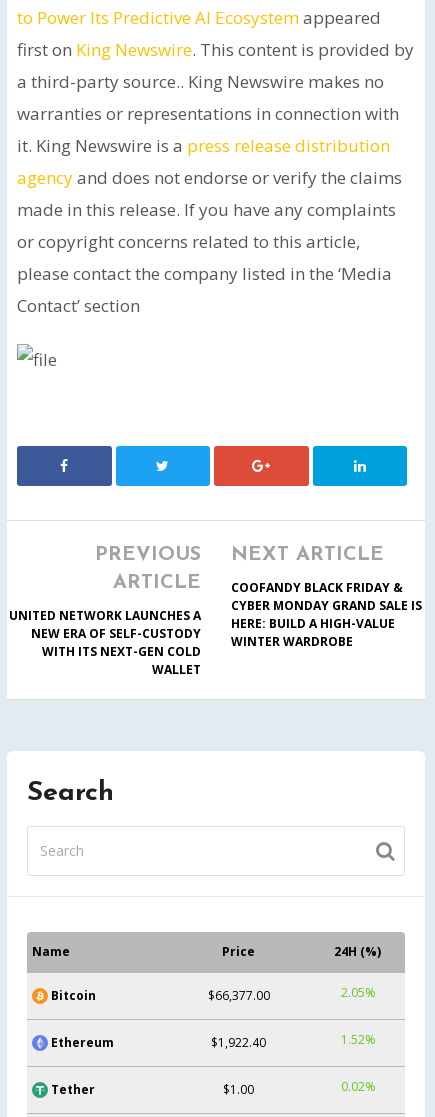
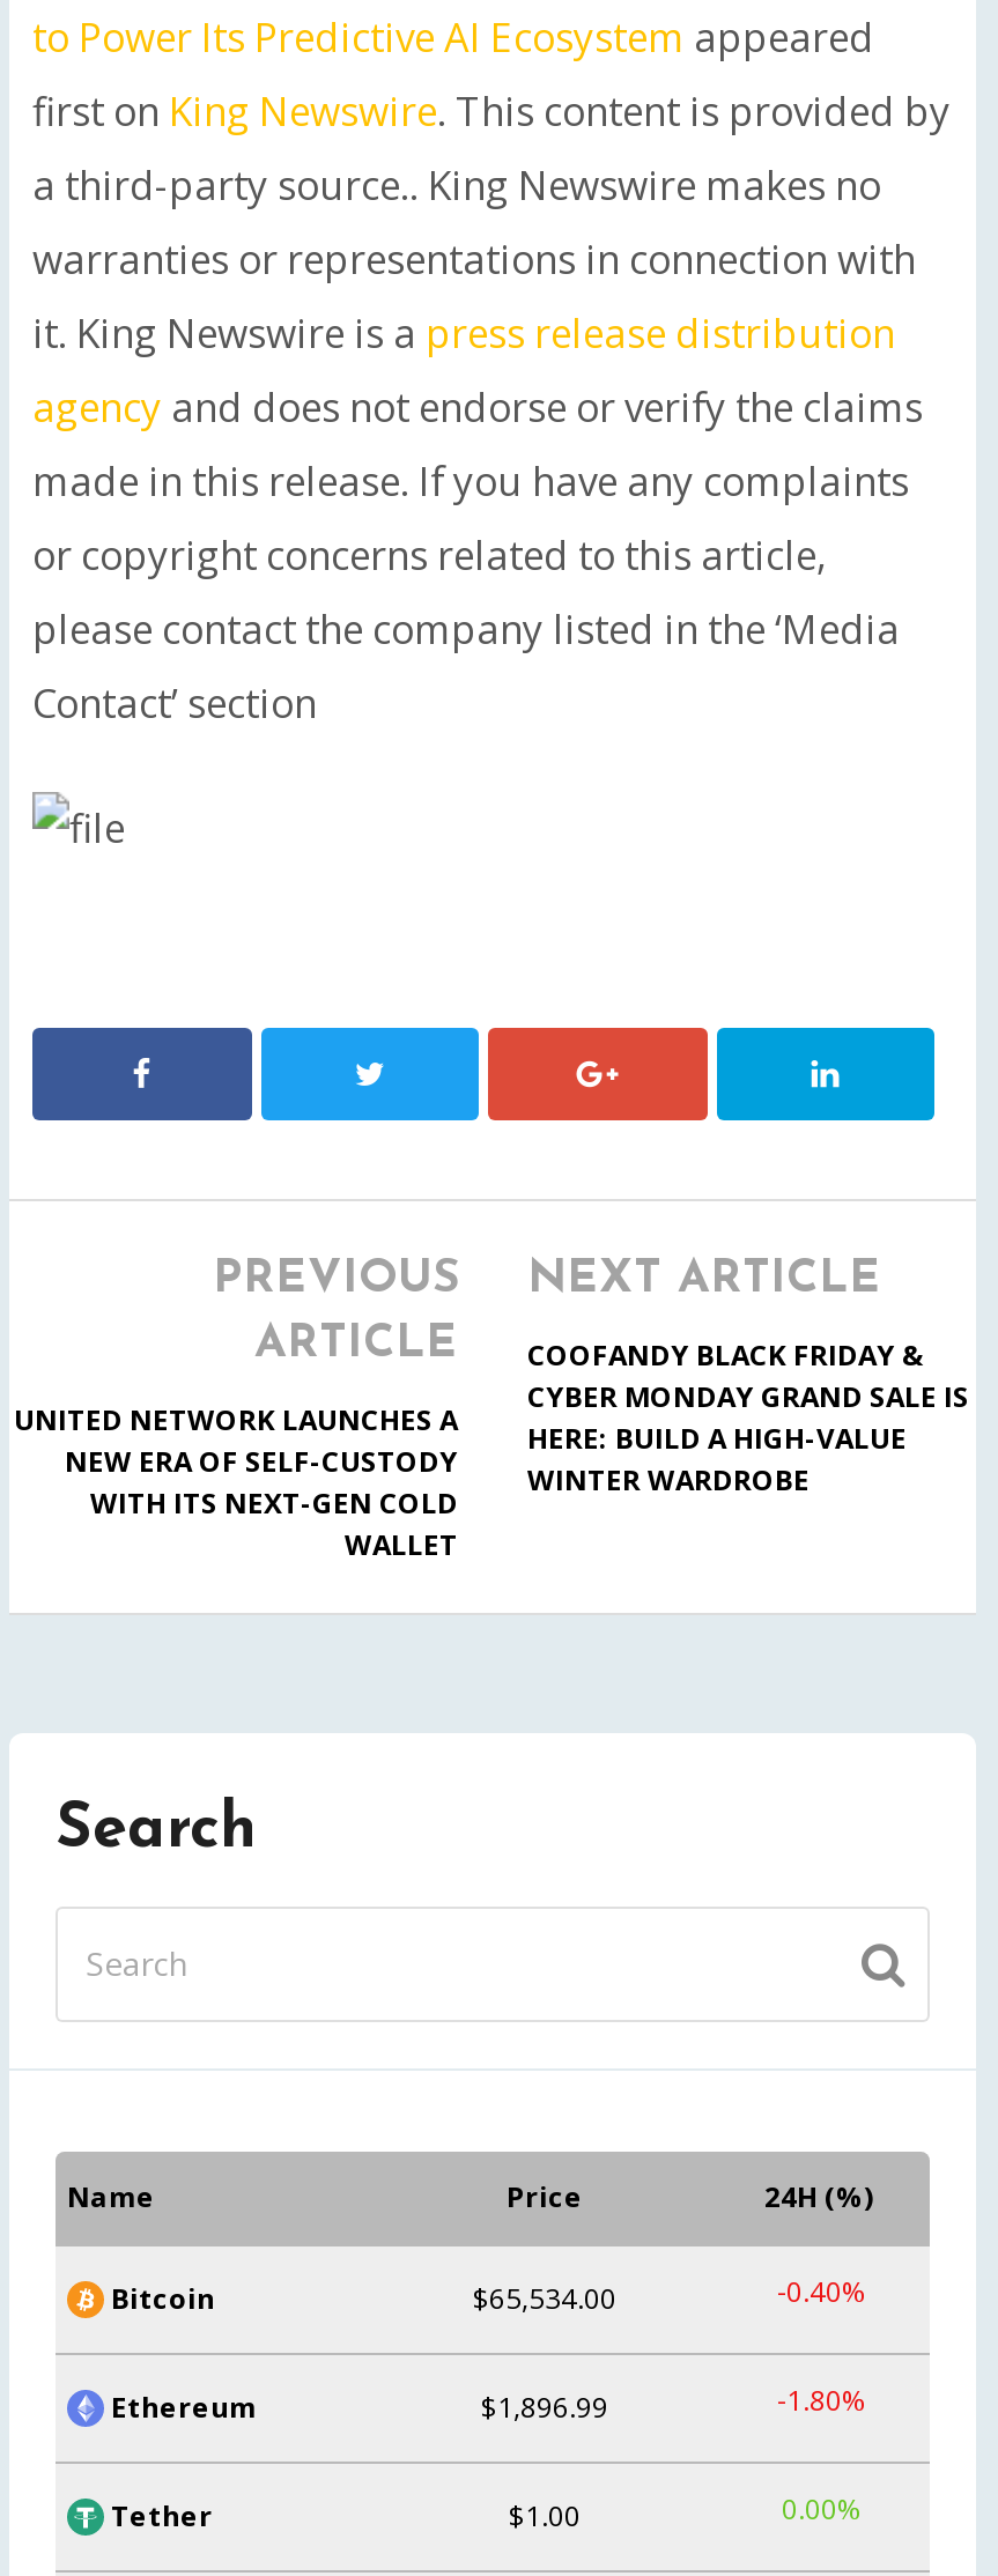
[207,987,269,1004] $66,377.00 -> [473,2278,616,2317] $65,534.00
[341,984,376,1001] 2.05% -> [777,2271,867,2311] -0.40%
[211,1034,266,1051] $1,922.40 -> [481,2387,608,2426] $1,896.99
[341,1031,376,1048] 1.52% -> [777,2380,867,2419] -1.80%
[341,1078,376,1095] 0.02% -> [782,2489,863,2528] 0.00%

